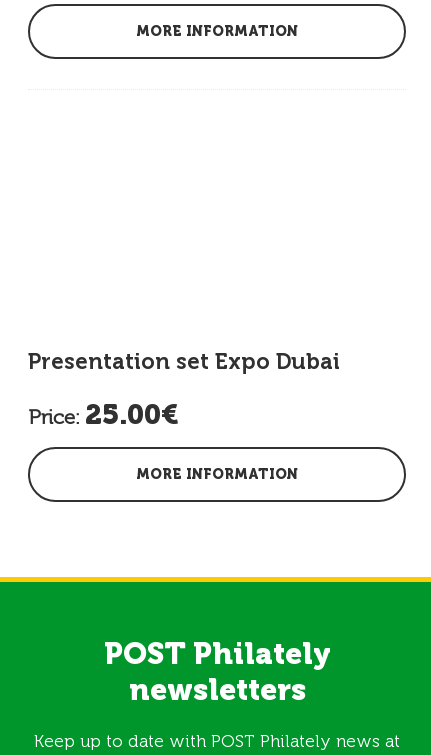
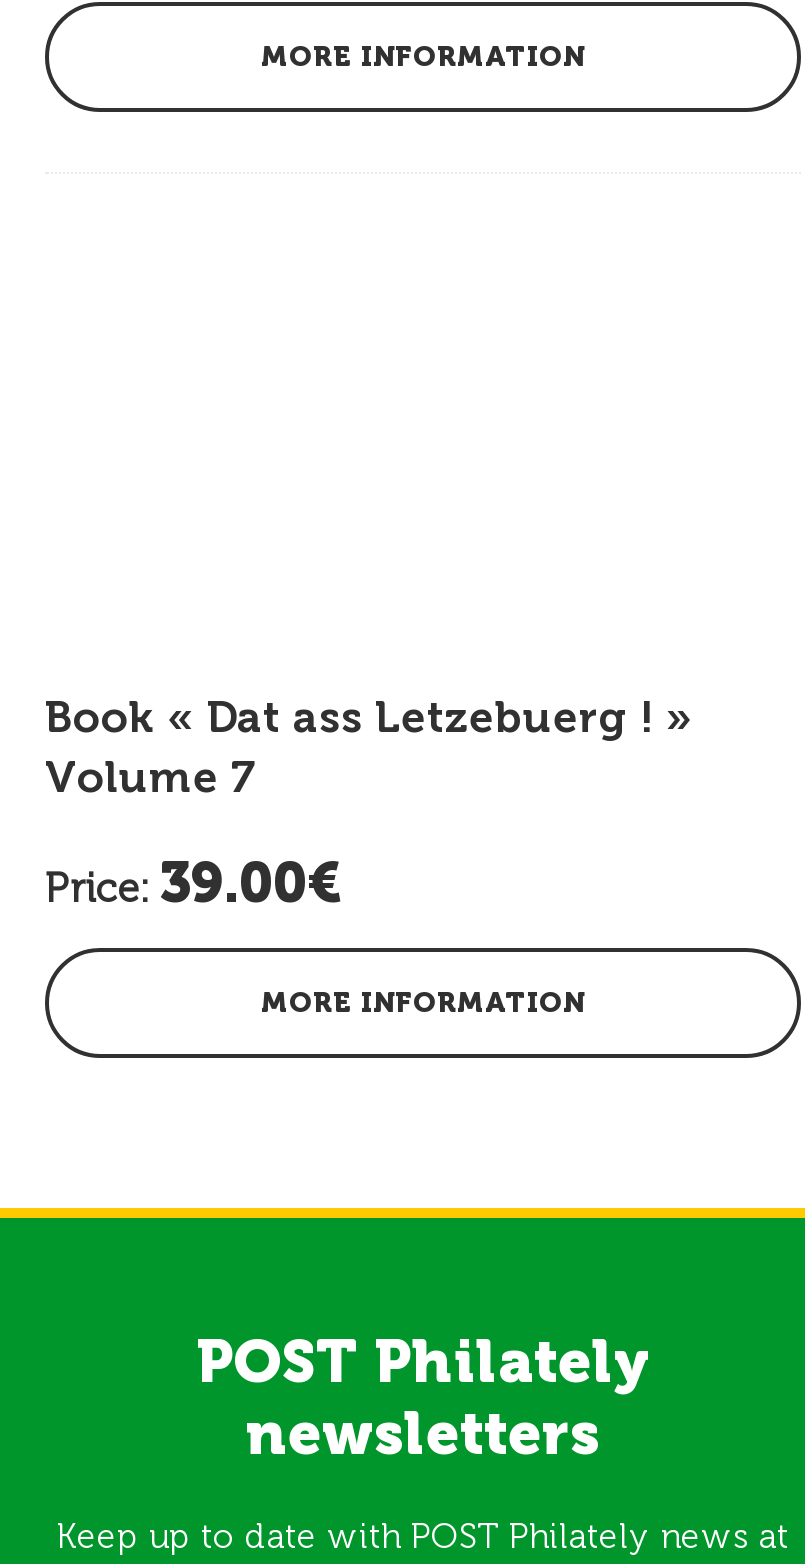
[28,347,340,374] Presentation set Expo Dubai -> [45,689,693,803] Book « Dat ass Letzebuerg ! » | Volume 7
[28,397,179,430] Price: 25.00€ -> [45,849,343,915] Price: 39.00€

